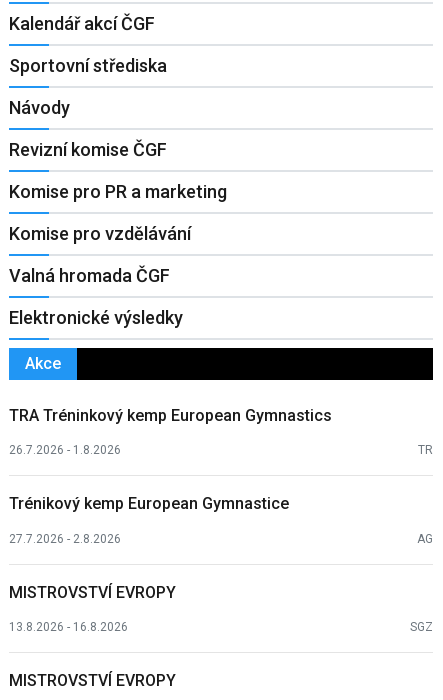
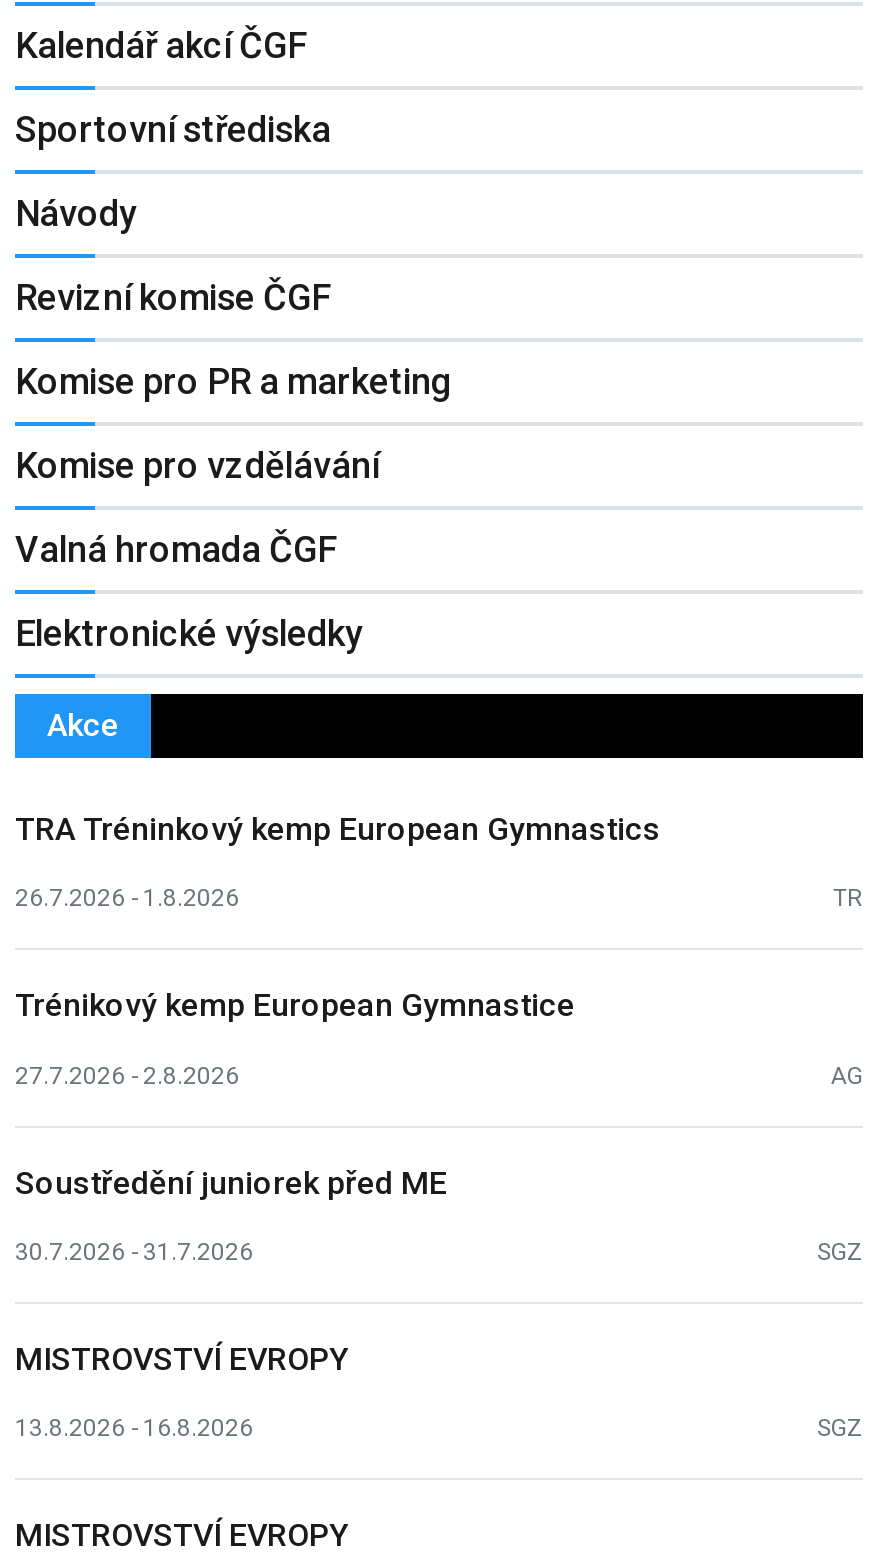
none -> [15,1163,863,1266] Soustředění juniorek před ME | 30.7.2026 - 31.7.2026 | SGZ

